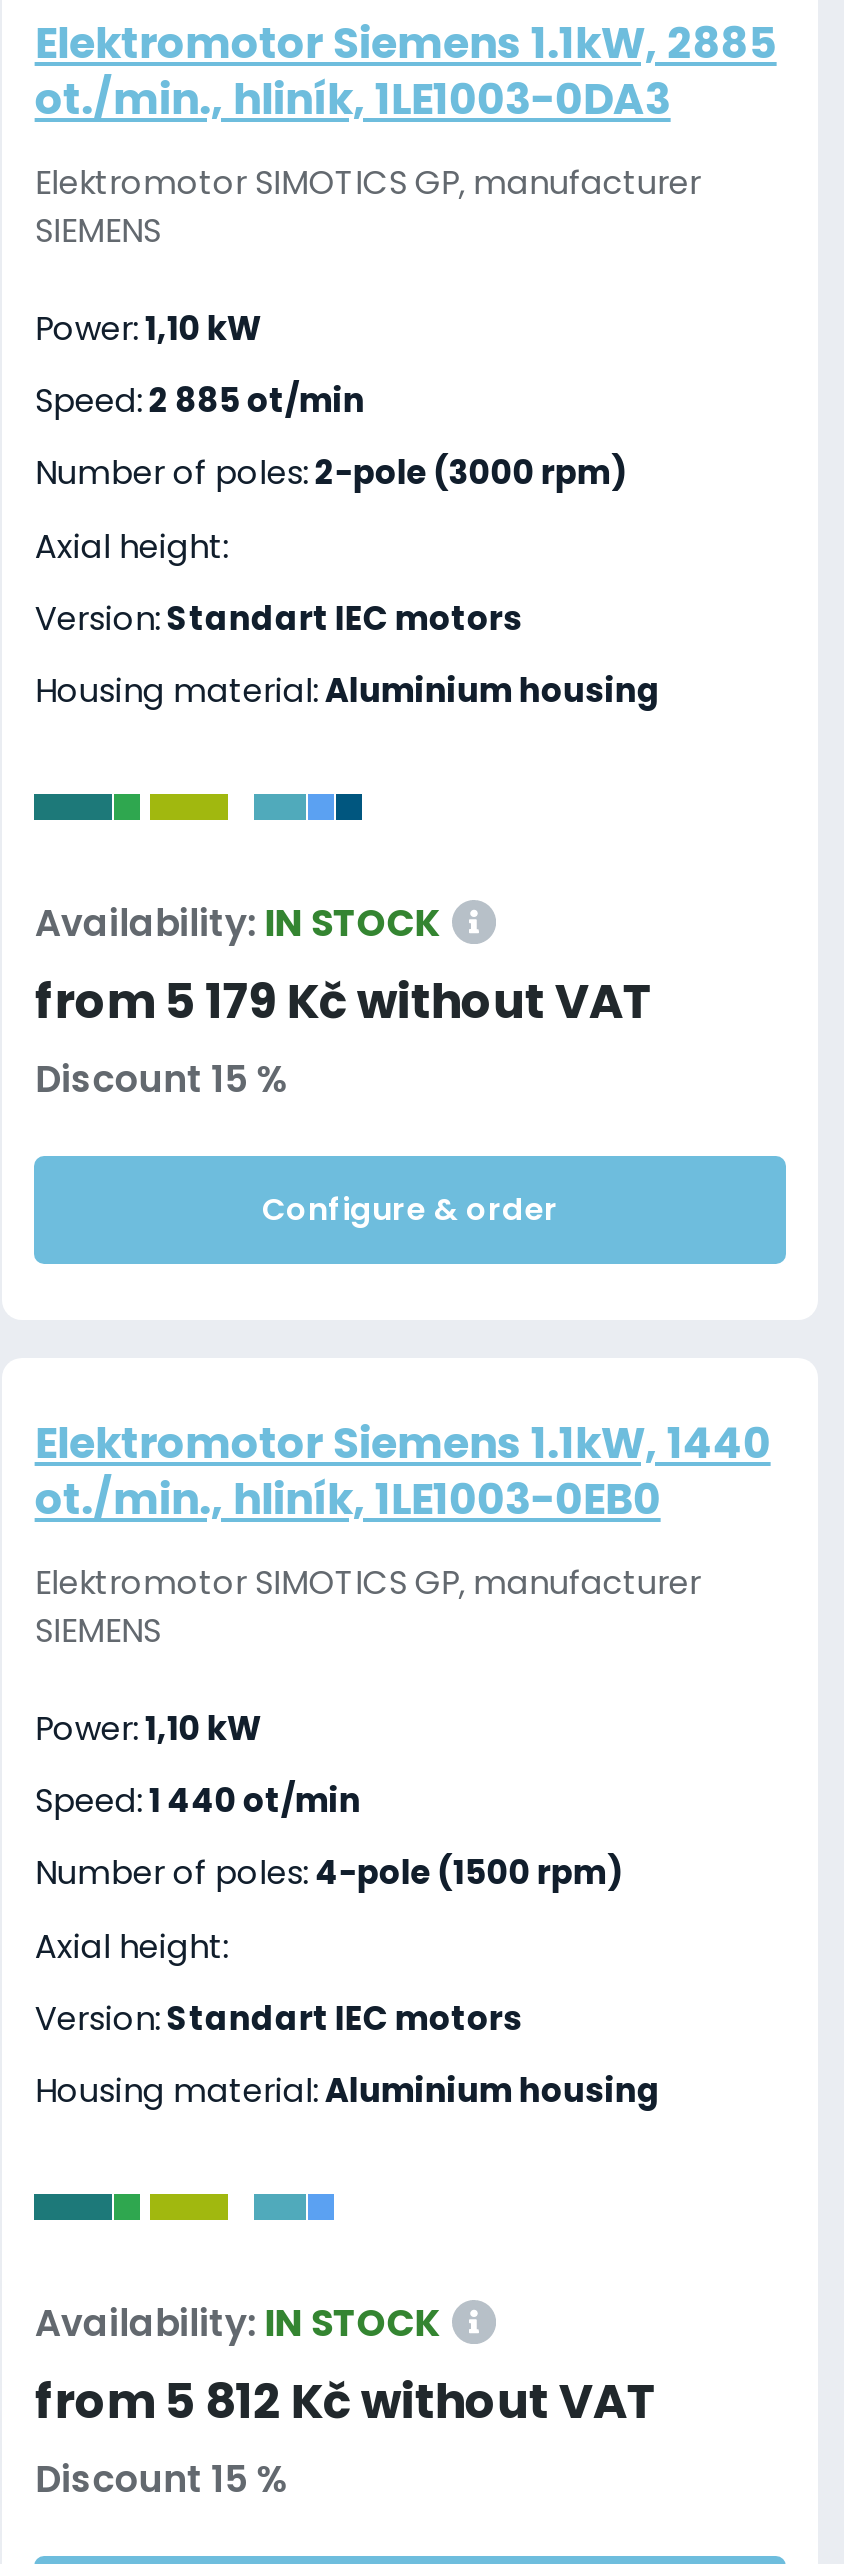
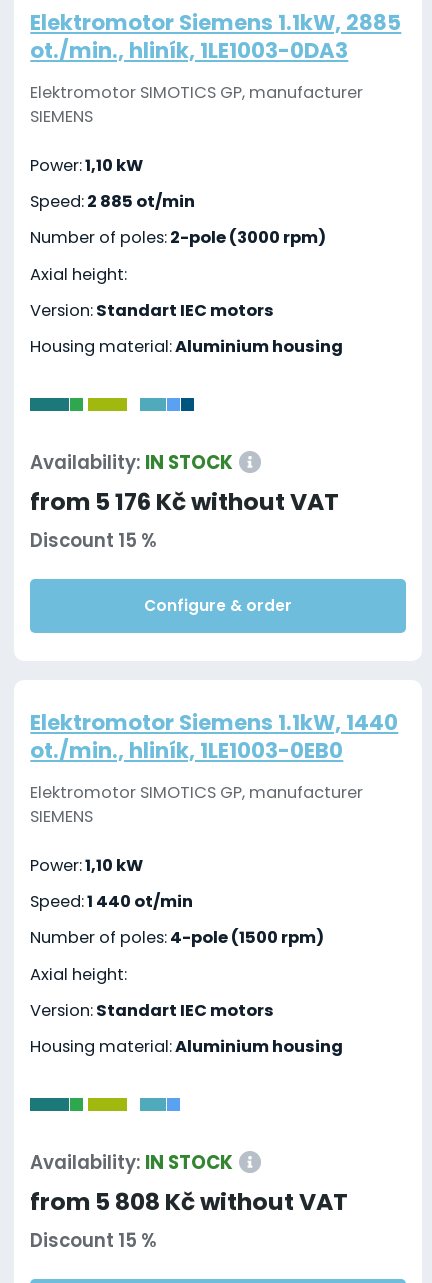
[35,968,653,1034] from 5 179 Kč without VAT -> [30,485,339,518] from 5 176 Kč without VAT
[35,2368,657,2434] from 5 812 Kč without VAT -> [30,1185,348,1218] from 5 808 Kč without VAT

